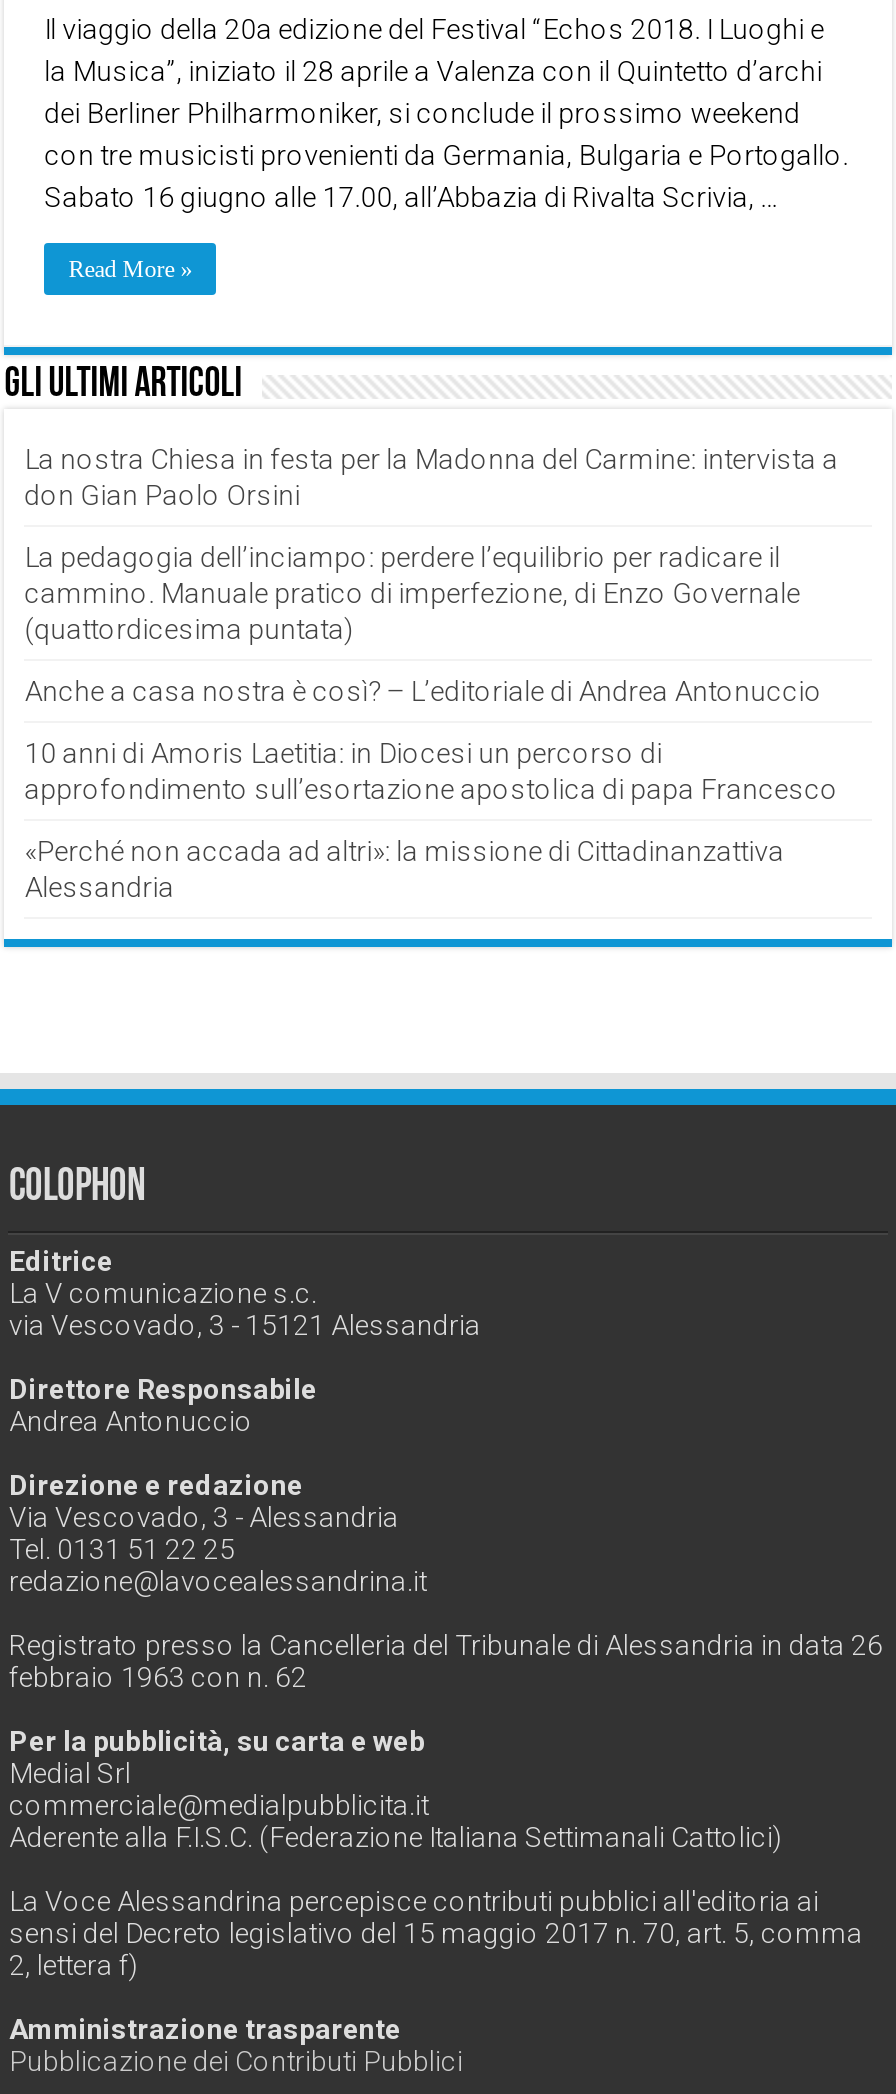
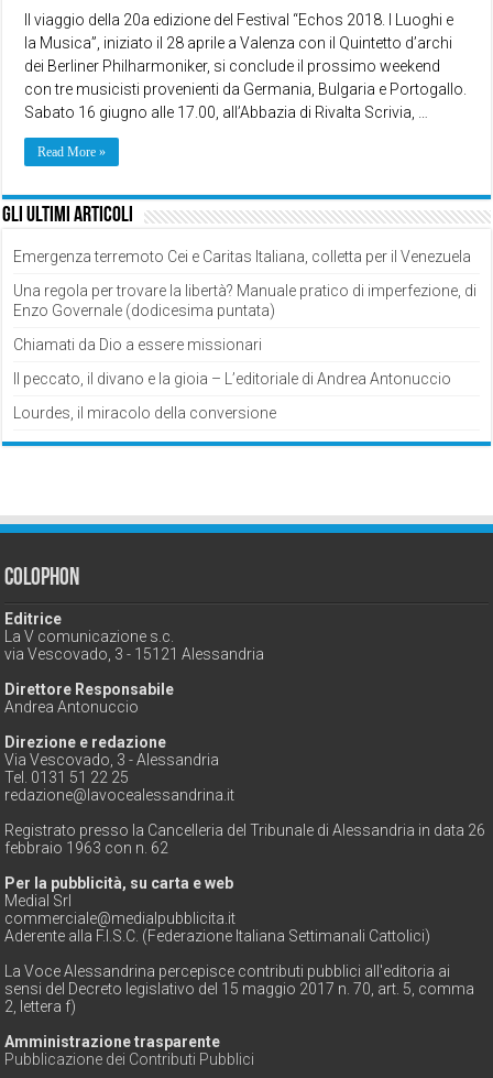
[24,443,838,511] La nostra Chiesa in festa per la Madonna del Carmine: intervista a | don Gian Paolo Orsini -> [13,248,471,265] Emergenza terremoto Cei e Caritas Italiana, colletta per il Venezuela
[24,541,800,645] La pedagogia dell’inciampo: perdere l’equilibrio per radicare il | cammino. Manuale pratico di imperfezione, di Enzo Governale | (quattordicesima puntata) -> [13,282,477,319] Una regola per trovare la libertà? Manuale pratico di imperfezione, di | Enzo Governale (dodicesima puntata)
[24,675,822,707] Anche a casa nostra è così? – L’editoriale di Andrea Antonuccio -> [13,336,262,353] Chiamati da Dio a essere missionari
[24,737,838,805] 10 anni di Amoris Laetitia: in Diocesi un percorso di | approfondimento sull’esortazione apostolica di papa Francesco -> [13,370,451,387] Il peccato, il divano e la gioia – L’editoriale di Andrea Antonuccio
[24,835,784,903] «Perché non accada ad altri»: la missione di Cittadinanzattiva | Alessandria -> [13,404,276,422] Lourdes, il miracolo della conversione

